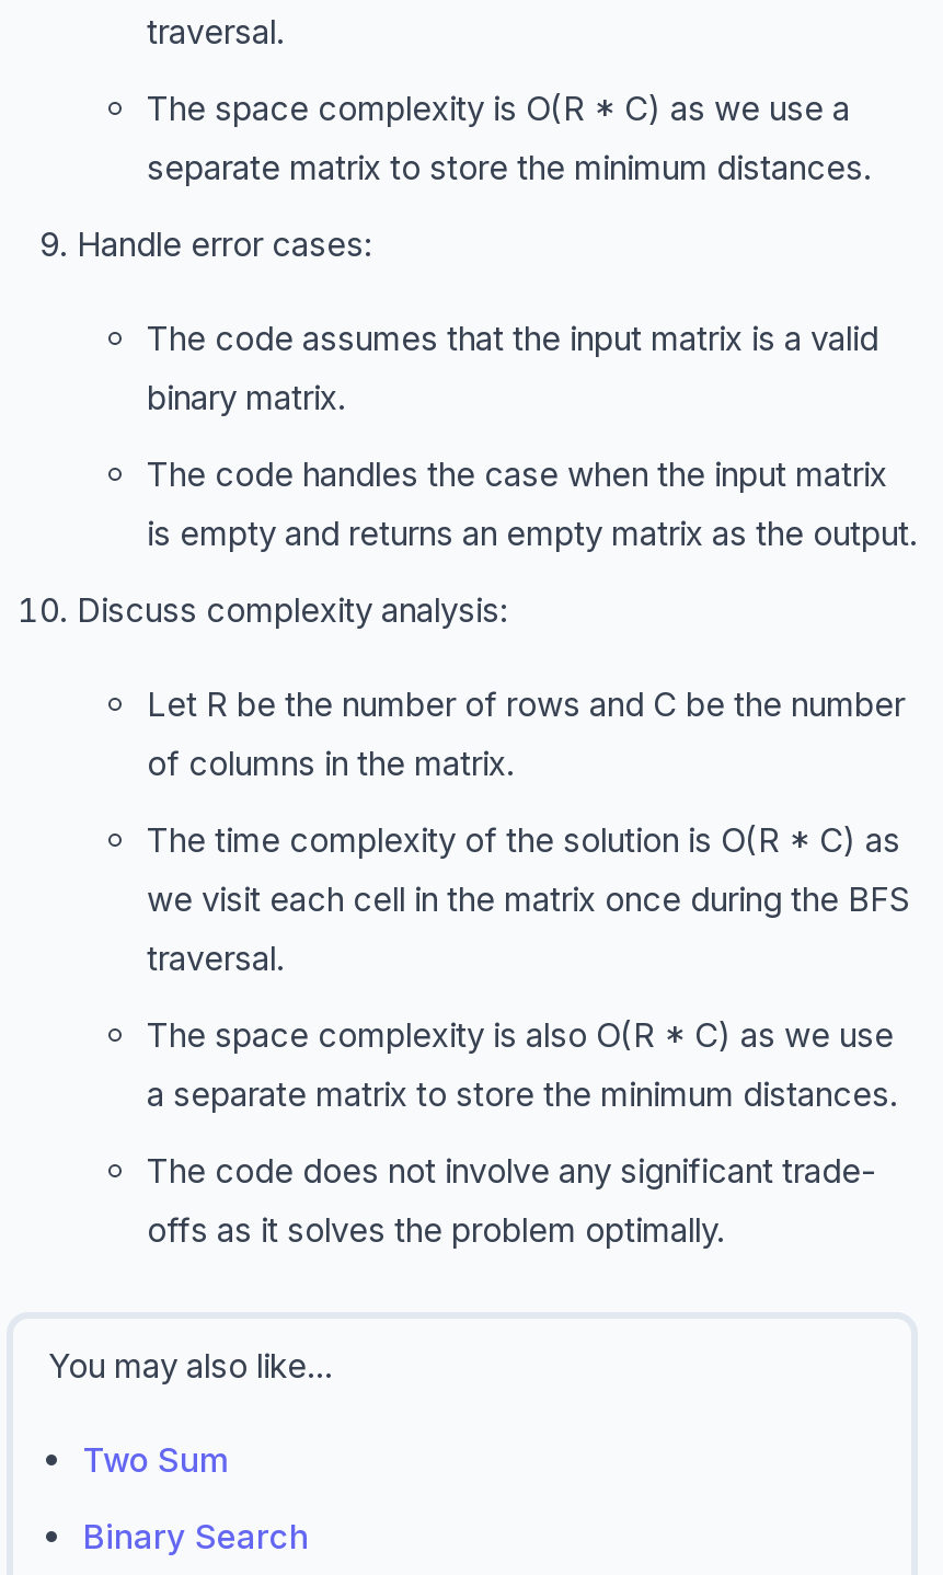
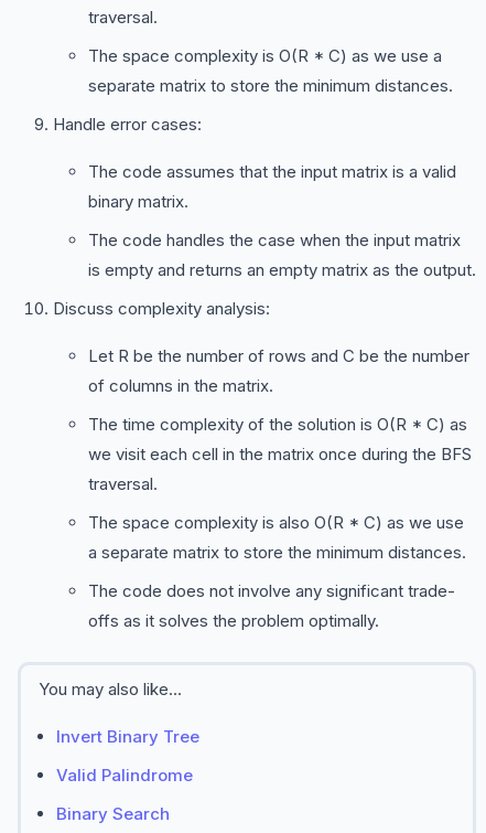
[83,1439,230,1481] Two Sum -> [56,726,199,786] Invert Binary Tree | Valid Palindrome

